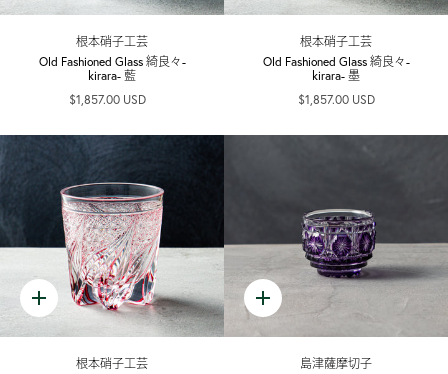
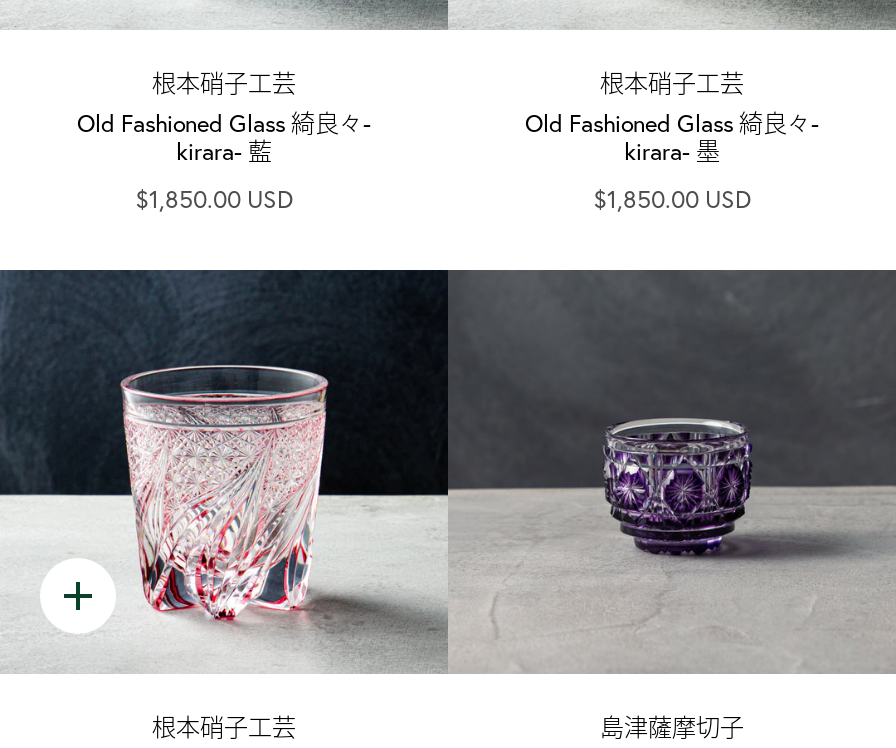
[68,92,145,107] $1,857.00 USD -> [135,185,293,215] $1,850.00 USD
[297,92,374,107] $1,857.00 USD -> [593,185,751,215] $1,850.00 USD
[244,279,282,317] [image] -> none

